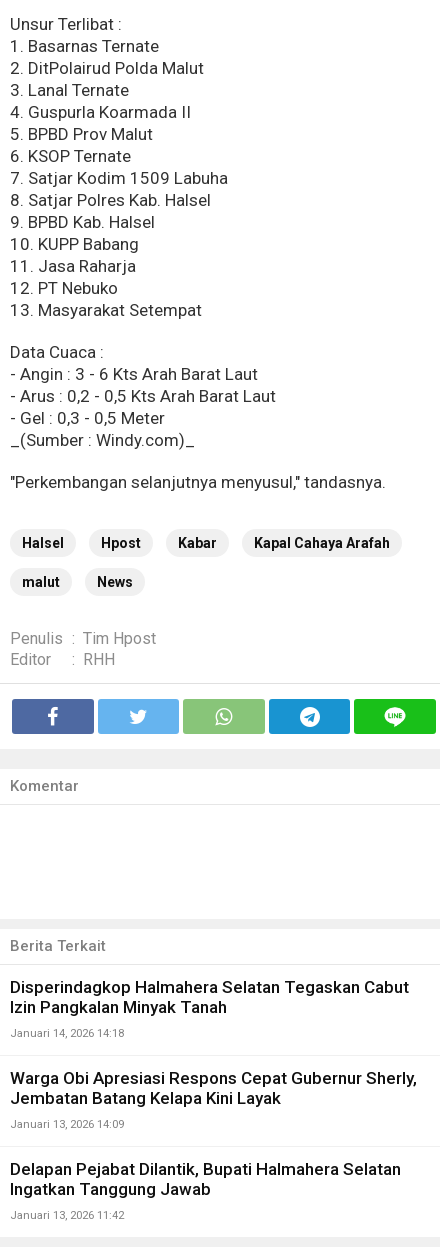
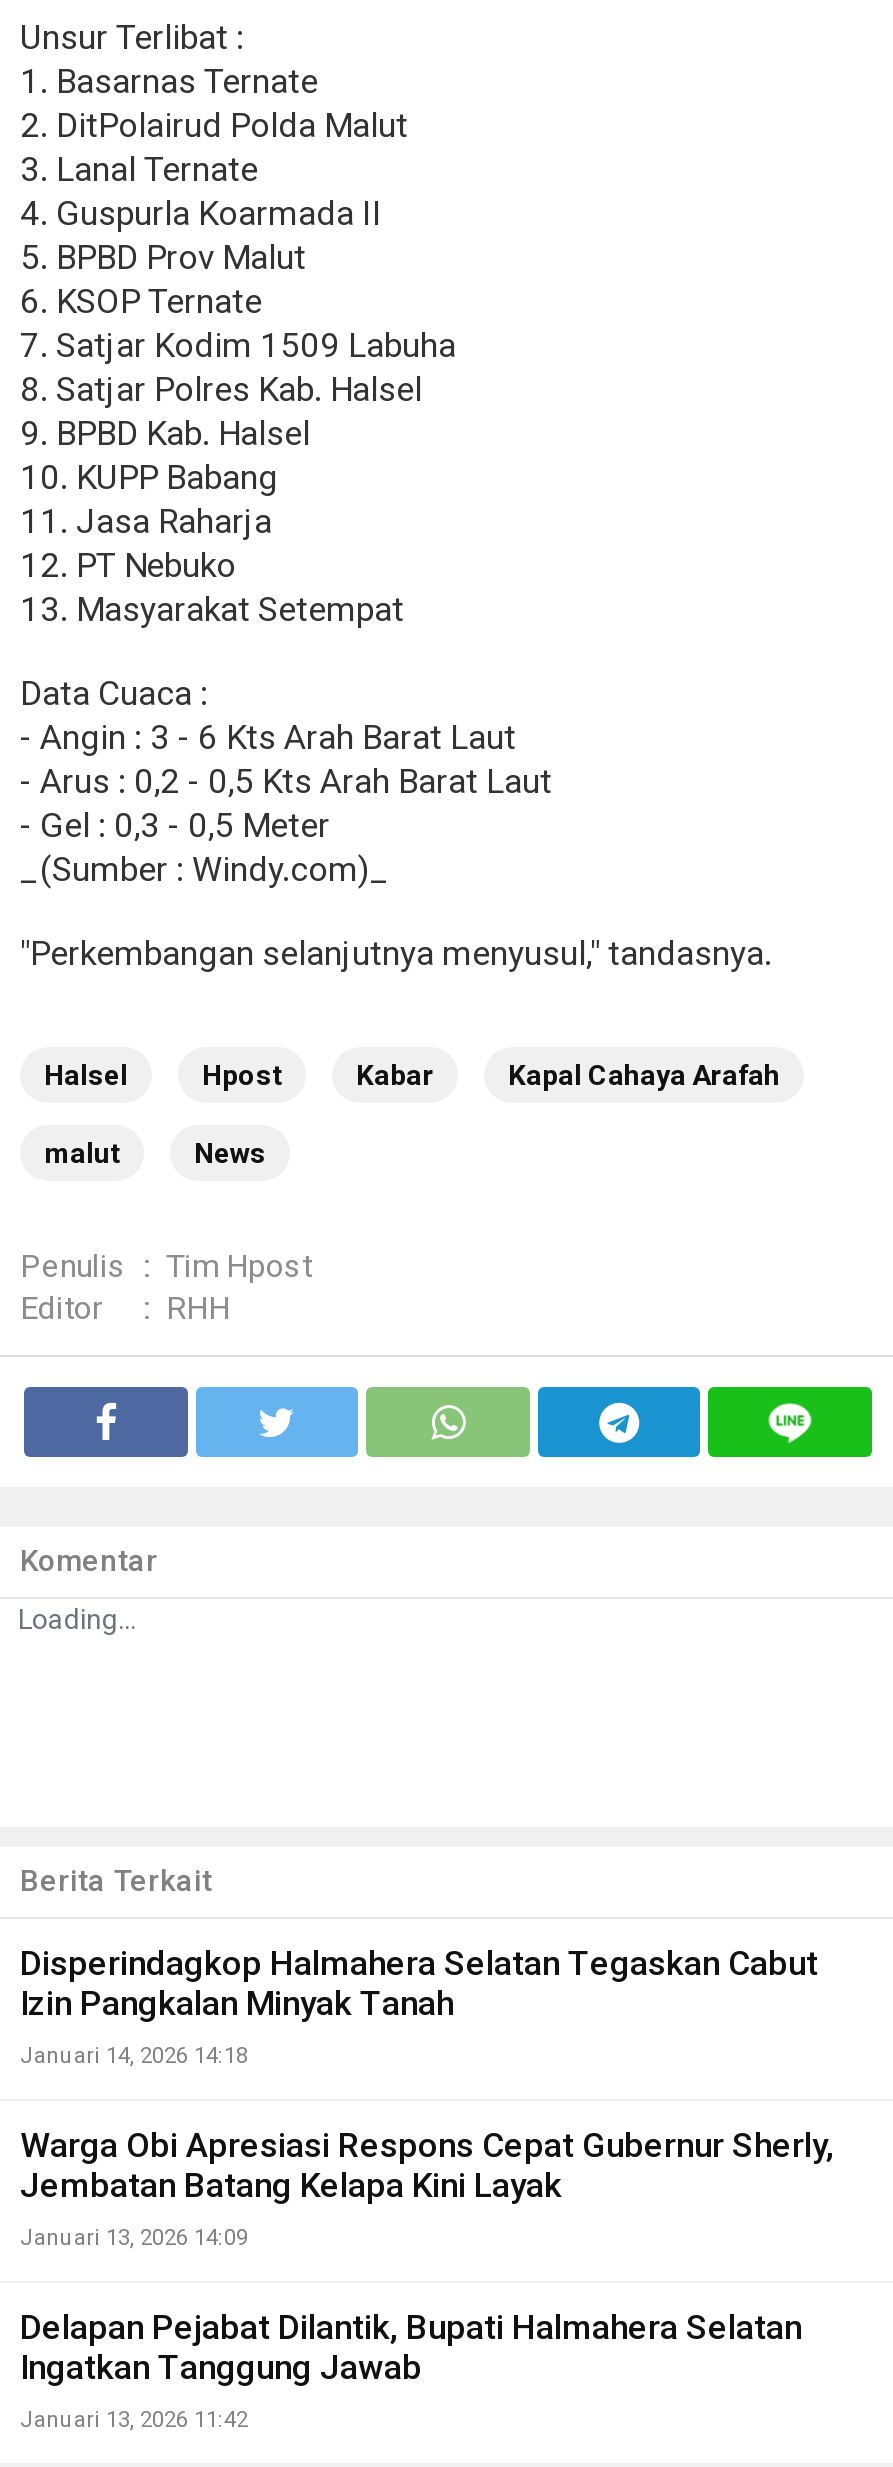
none -> [0,1604,136,1636] Loading...

